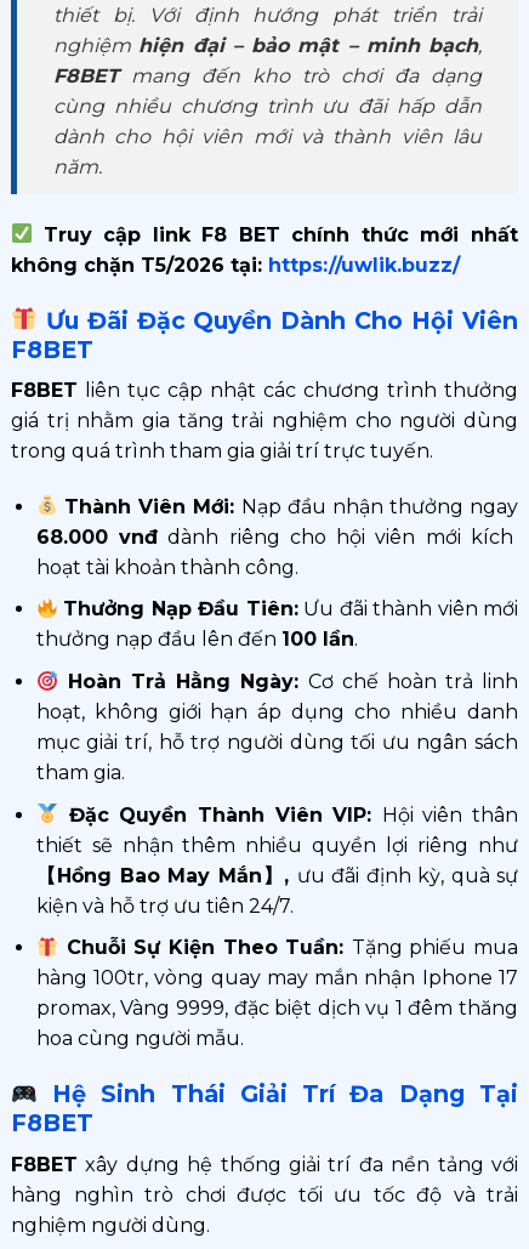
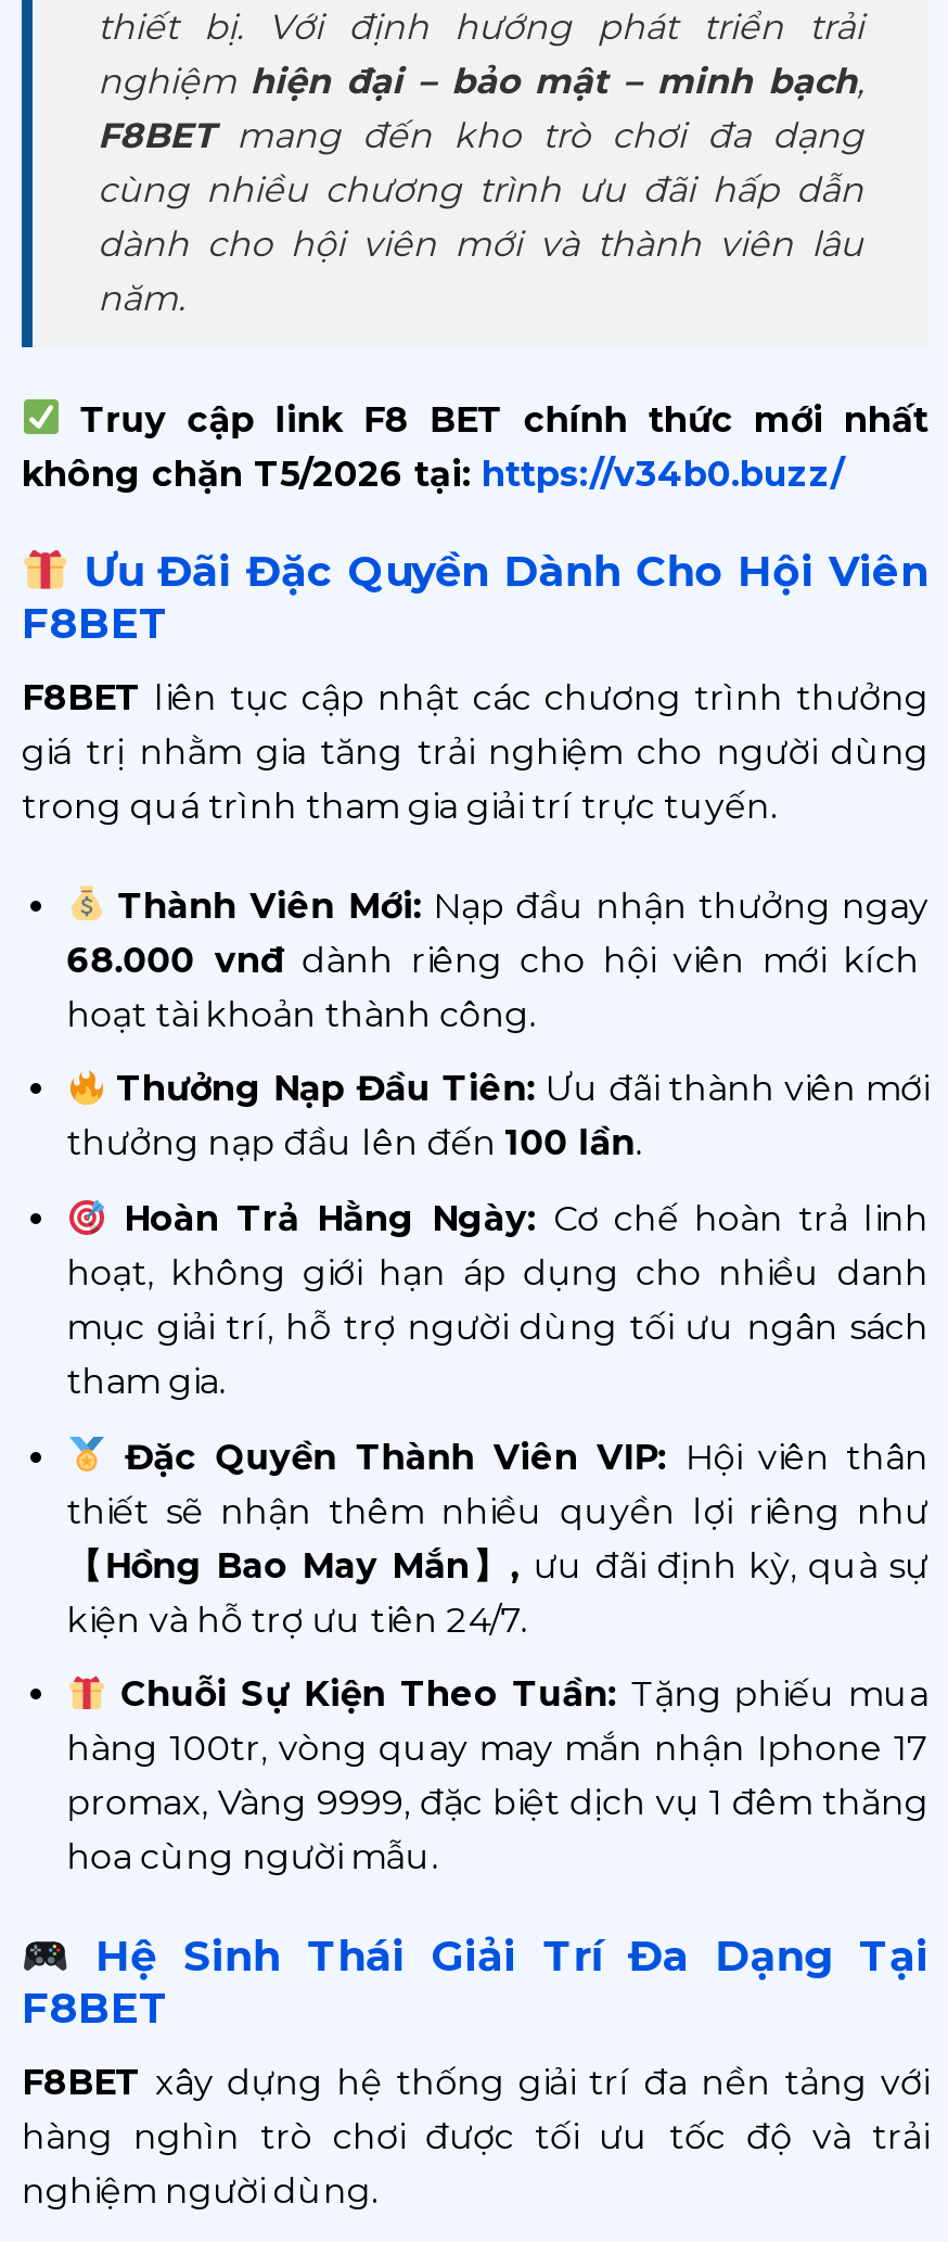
[11,253,460,276] không chặn T5/2026 tại: https://uwlik.buzz/ -> [22,453,844,494] không chặn T5/2026 tại: https://v34b0.buzz/

